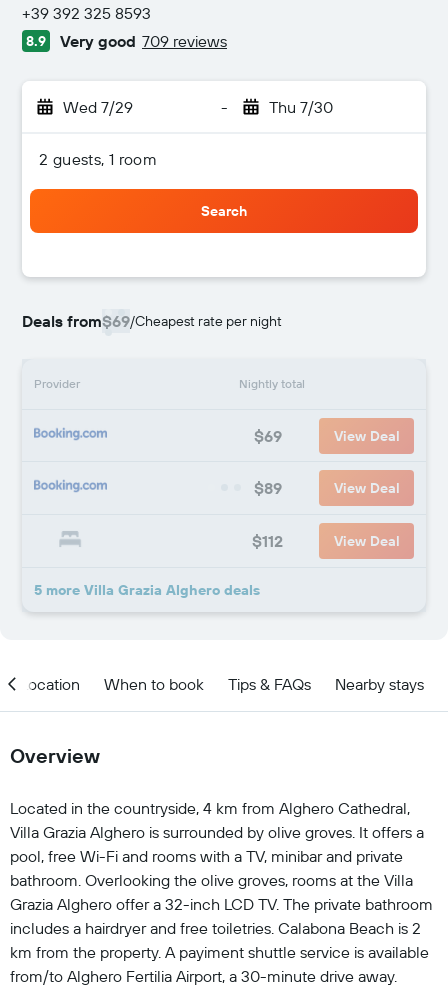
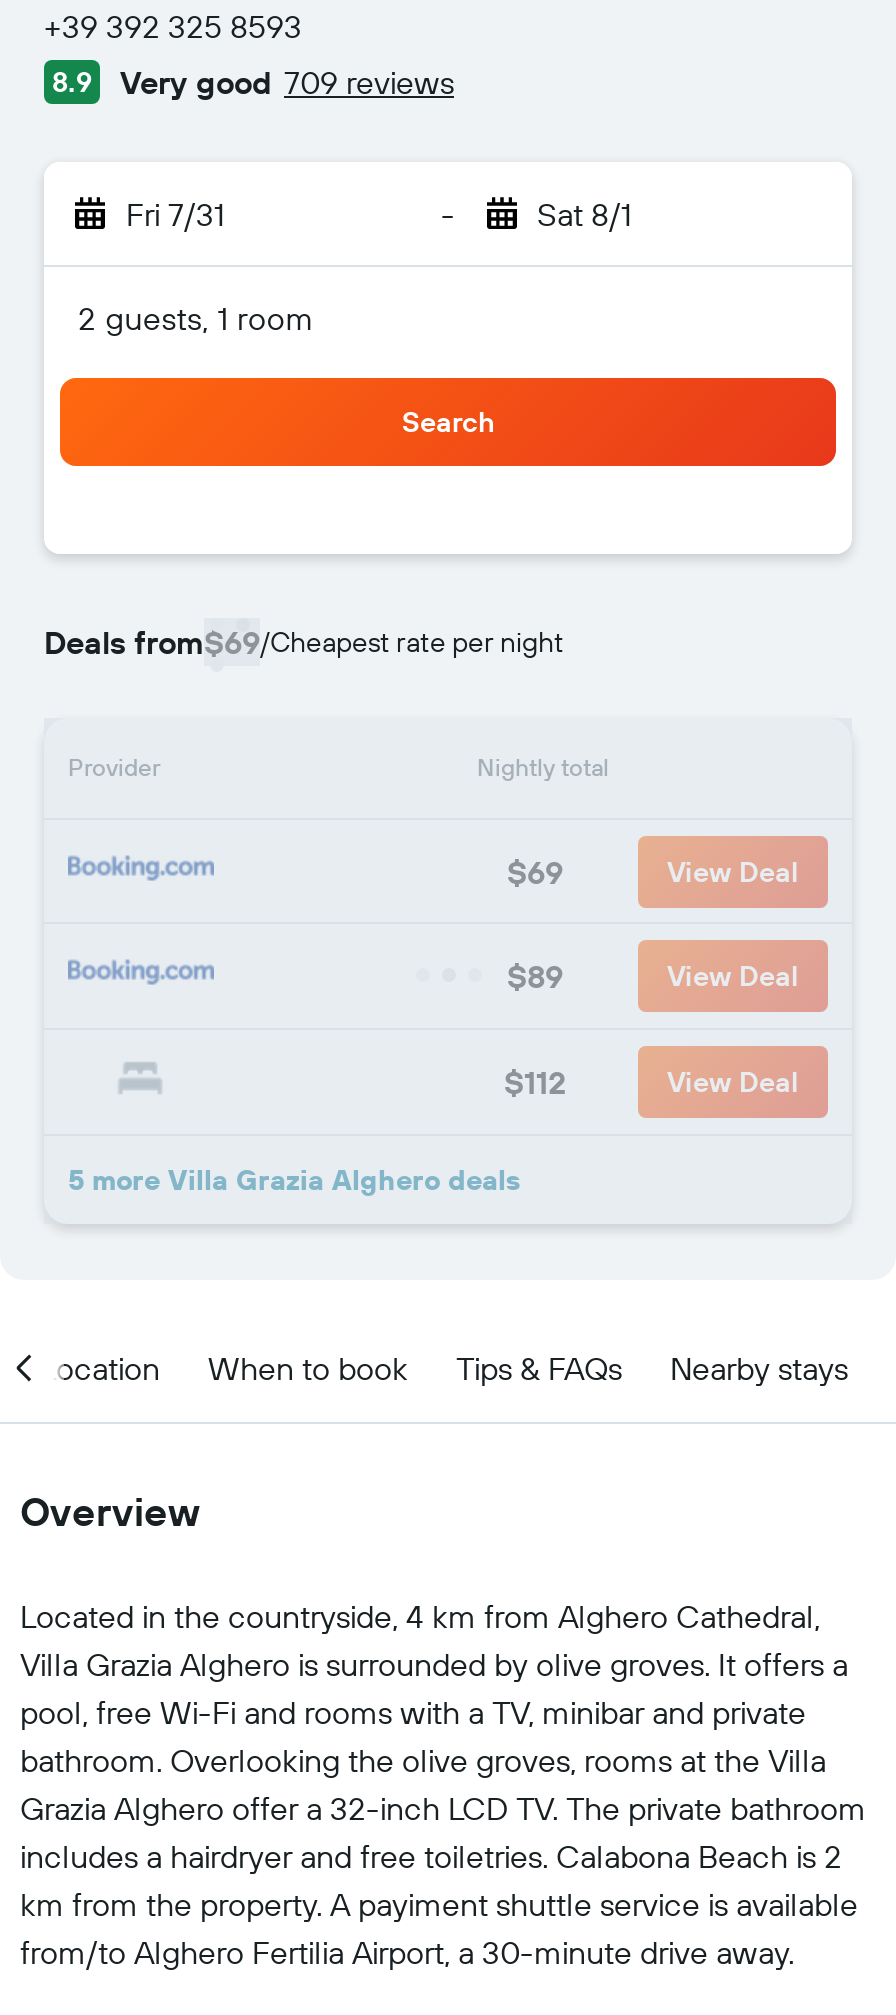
[63,97,133,117] Wed 7/29 -> [126,194,224,234] Fri 7/31
[268,97,332,117] Thu 7/30 -> [537,194,631,234] Sat 8/1

